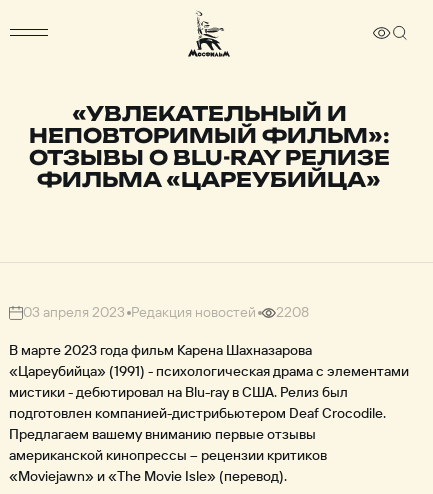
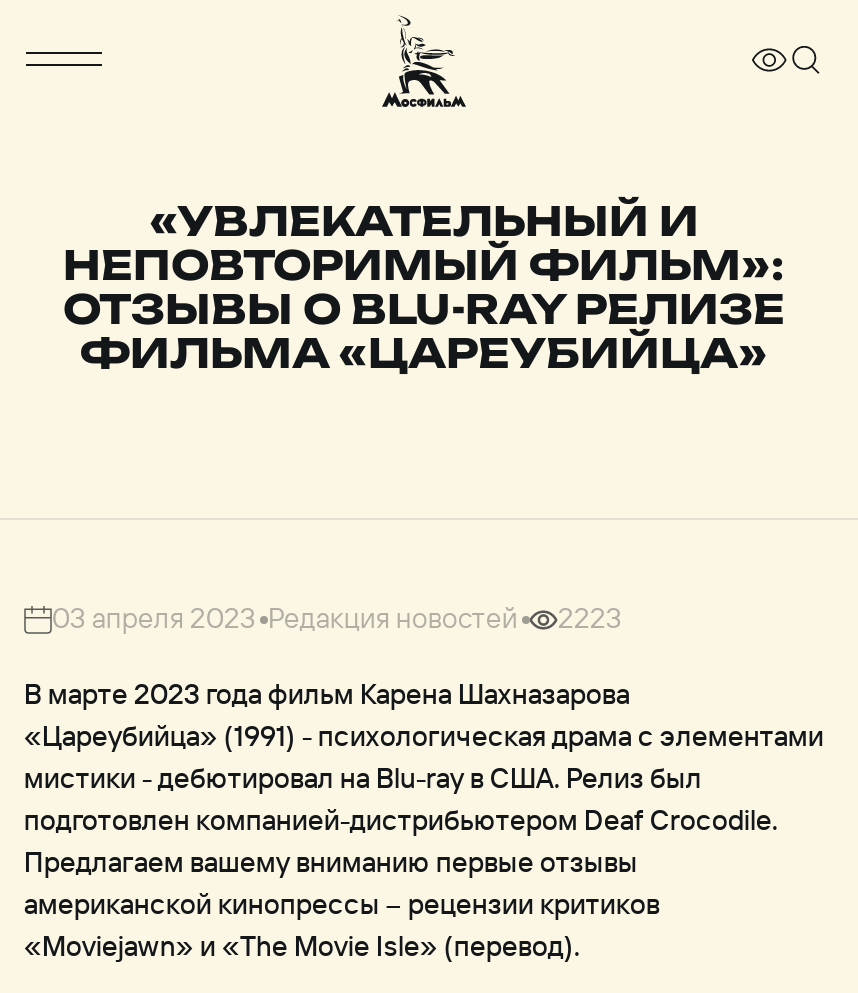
[276,303,309,321] 2208 -> [558,600,622,636] 2223

